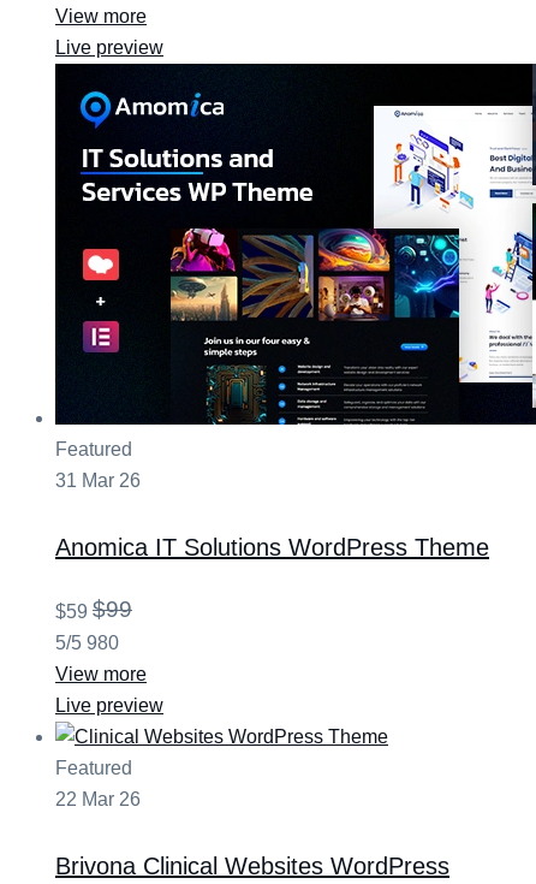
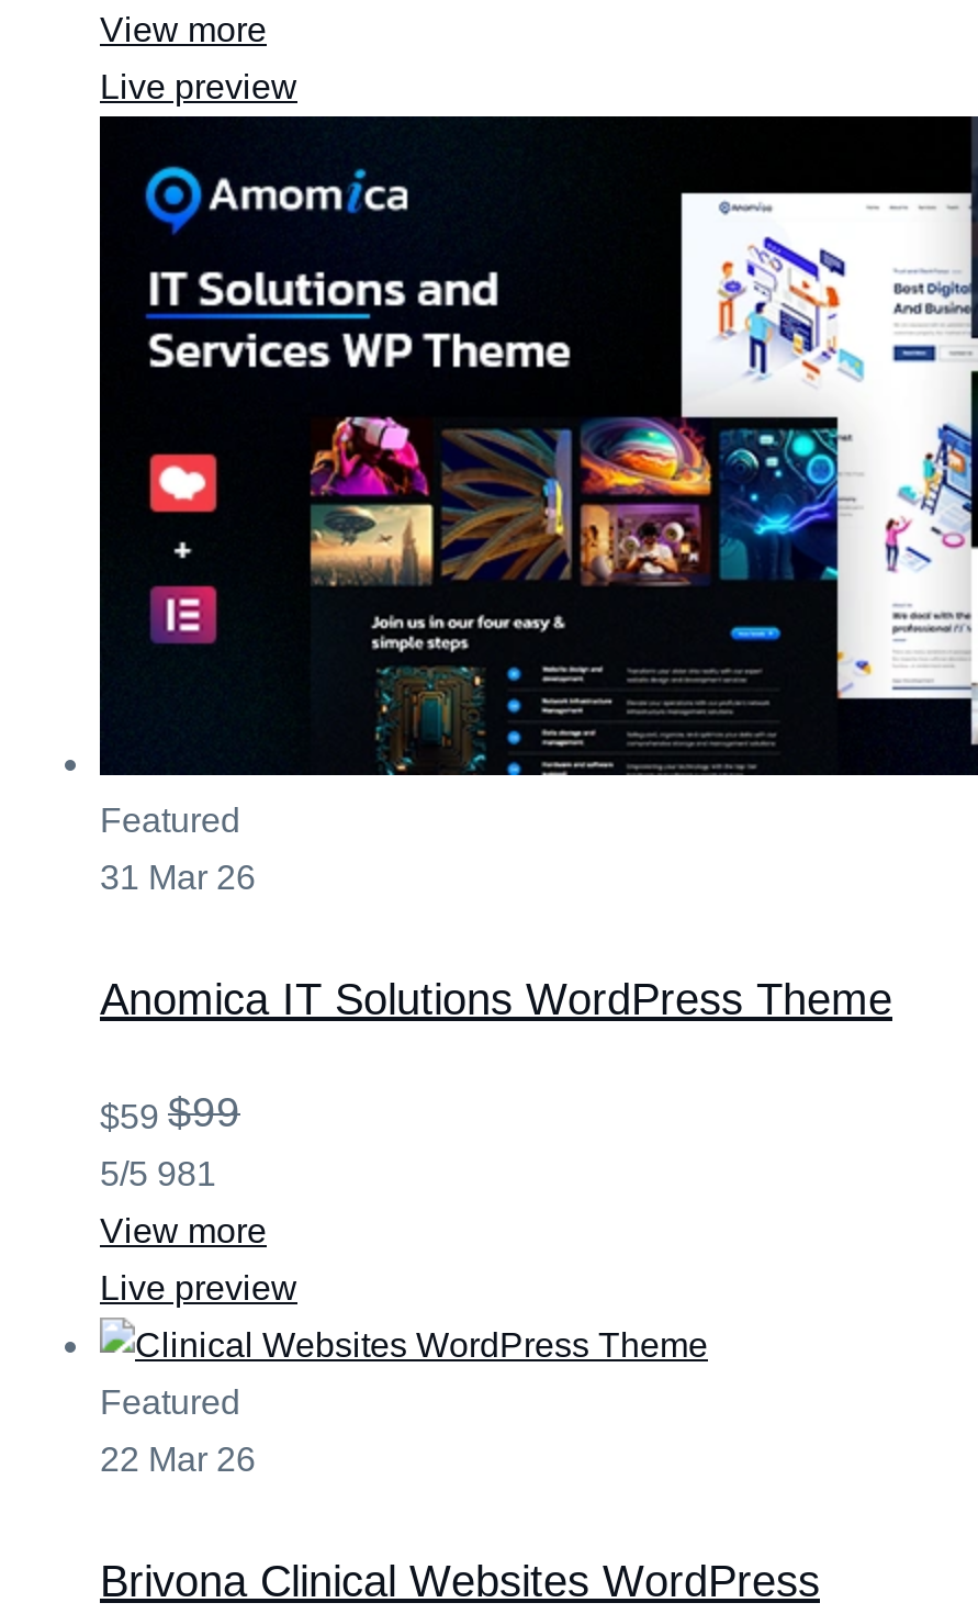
[55,633,119,653] 5/5 980 -> [100,1155,216,1193] 5/5 981

